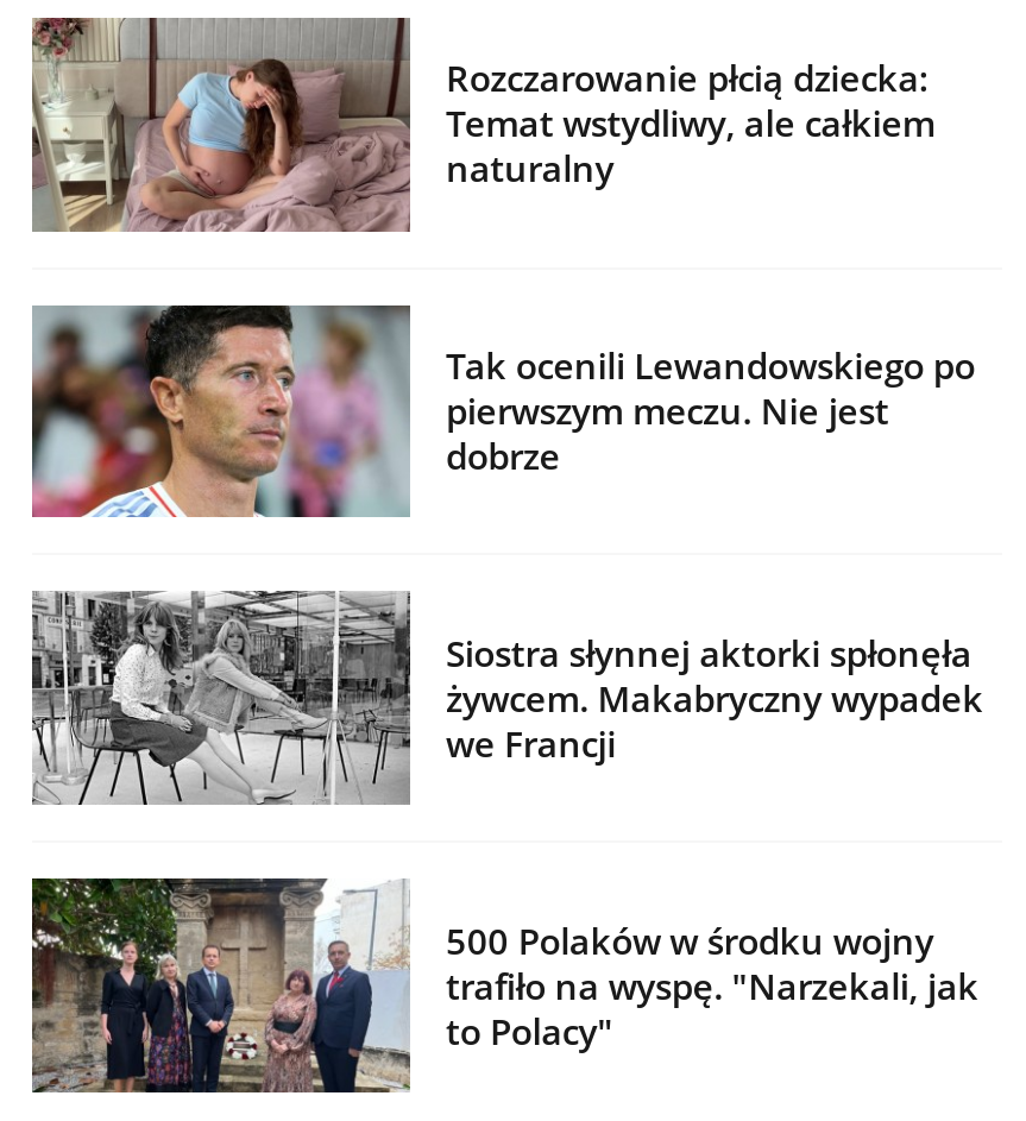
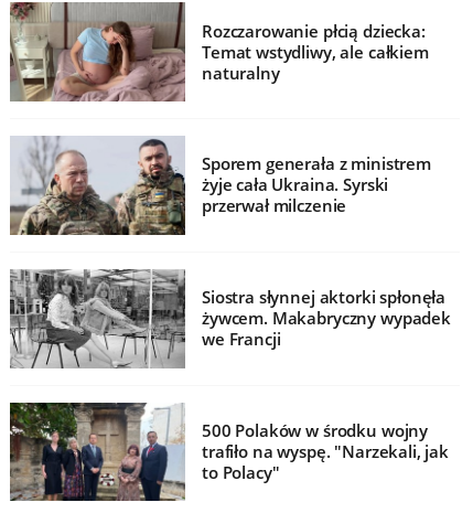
[30,304,975,518] [image] | Tak ocenili Lewandowskiego po | pierwszym meczu. Nie jest | dobrze -> [10,137,431,236] [image] | Sporem generała z ministrem | żyje cała Ukraina. Syrski | przerwał milczenie

